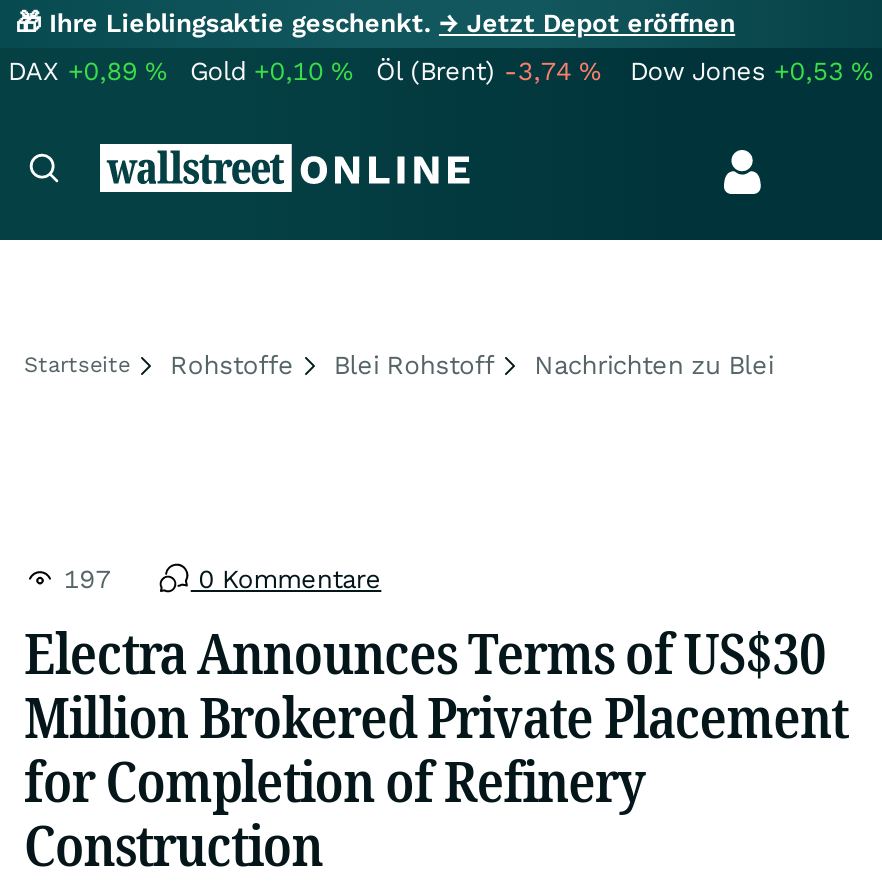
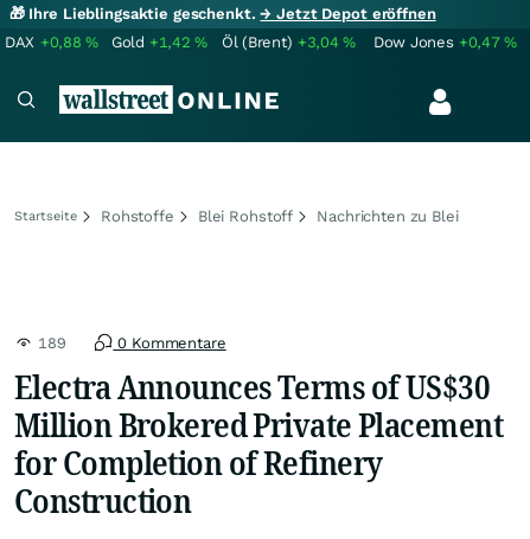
[8,56,166,86] DAX +0,89% -> [5,33,99,51] DAX +0,88%
[190,56,352,86] Gold +0,10% -> [111,33,208,51] Gold +1,42%
[376,56,600,86] Öl (Brent) -3,74% -> [222,33,356,51] Öl (Brent) +3,04%
[630,56,872,86] Dow Jones +0,53% -> [373,33,517,51] Dow Jones +0,47%
[56,564,119,594] 197 -> [33,334,70,352] 189

